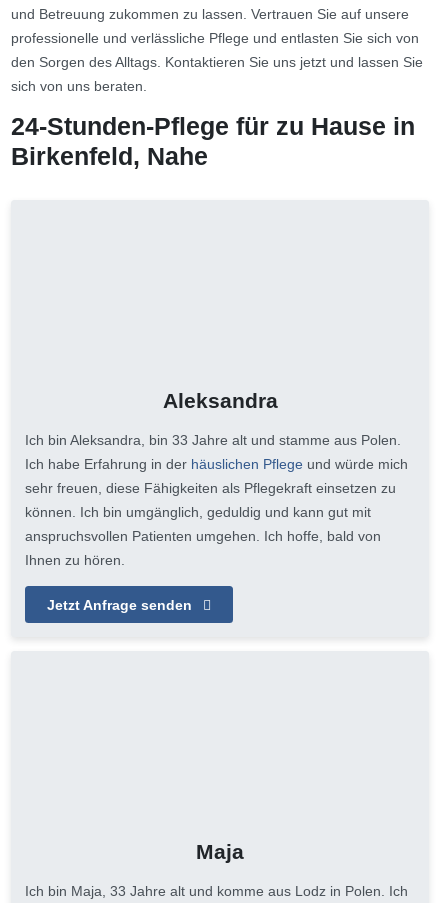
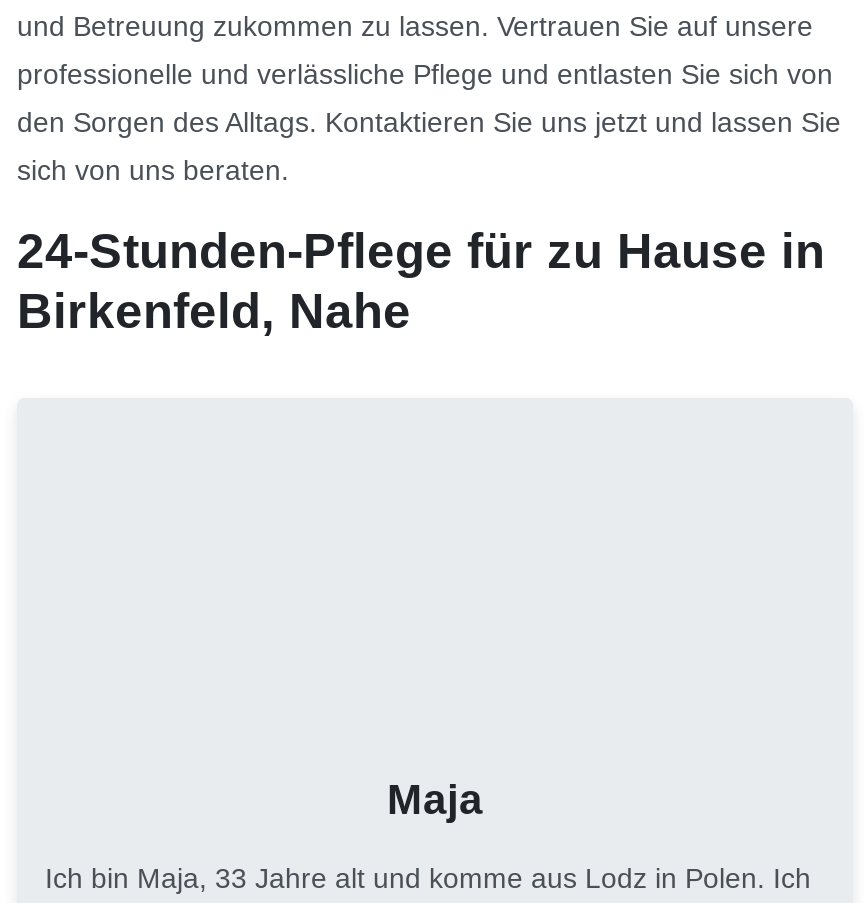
[25,389,408,612] Aleksandra | Ich bin Aleksandra, bin 33 Jahre alt und stamme aus Polen. | Ich habe Erfahrung in der häuslichen Pflege und würde mich | sehr freuen, diese Fähigkeiten als Pflegekraft einsetzen zu | können. Ich bin umgänglich, geduldig und kann gut mit | anspruchsvollen Patienten umgehen. Ich hoffe, bald von | Ihnen zu hören. | Jetzt Anfrage senden -> none

